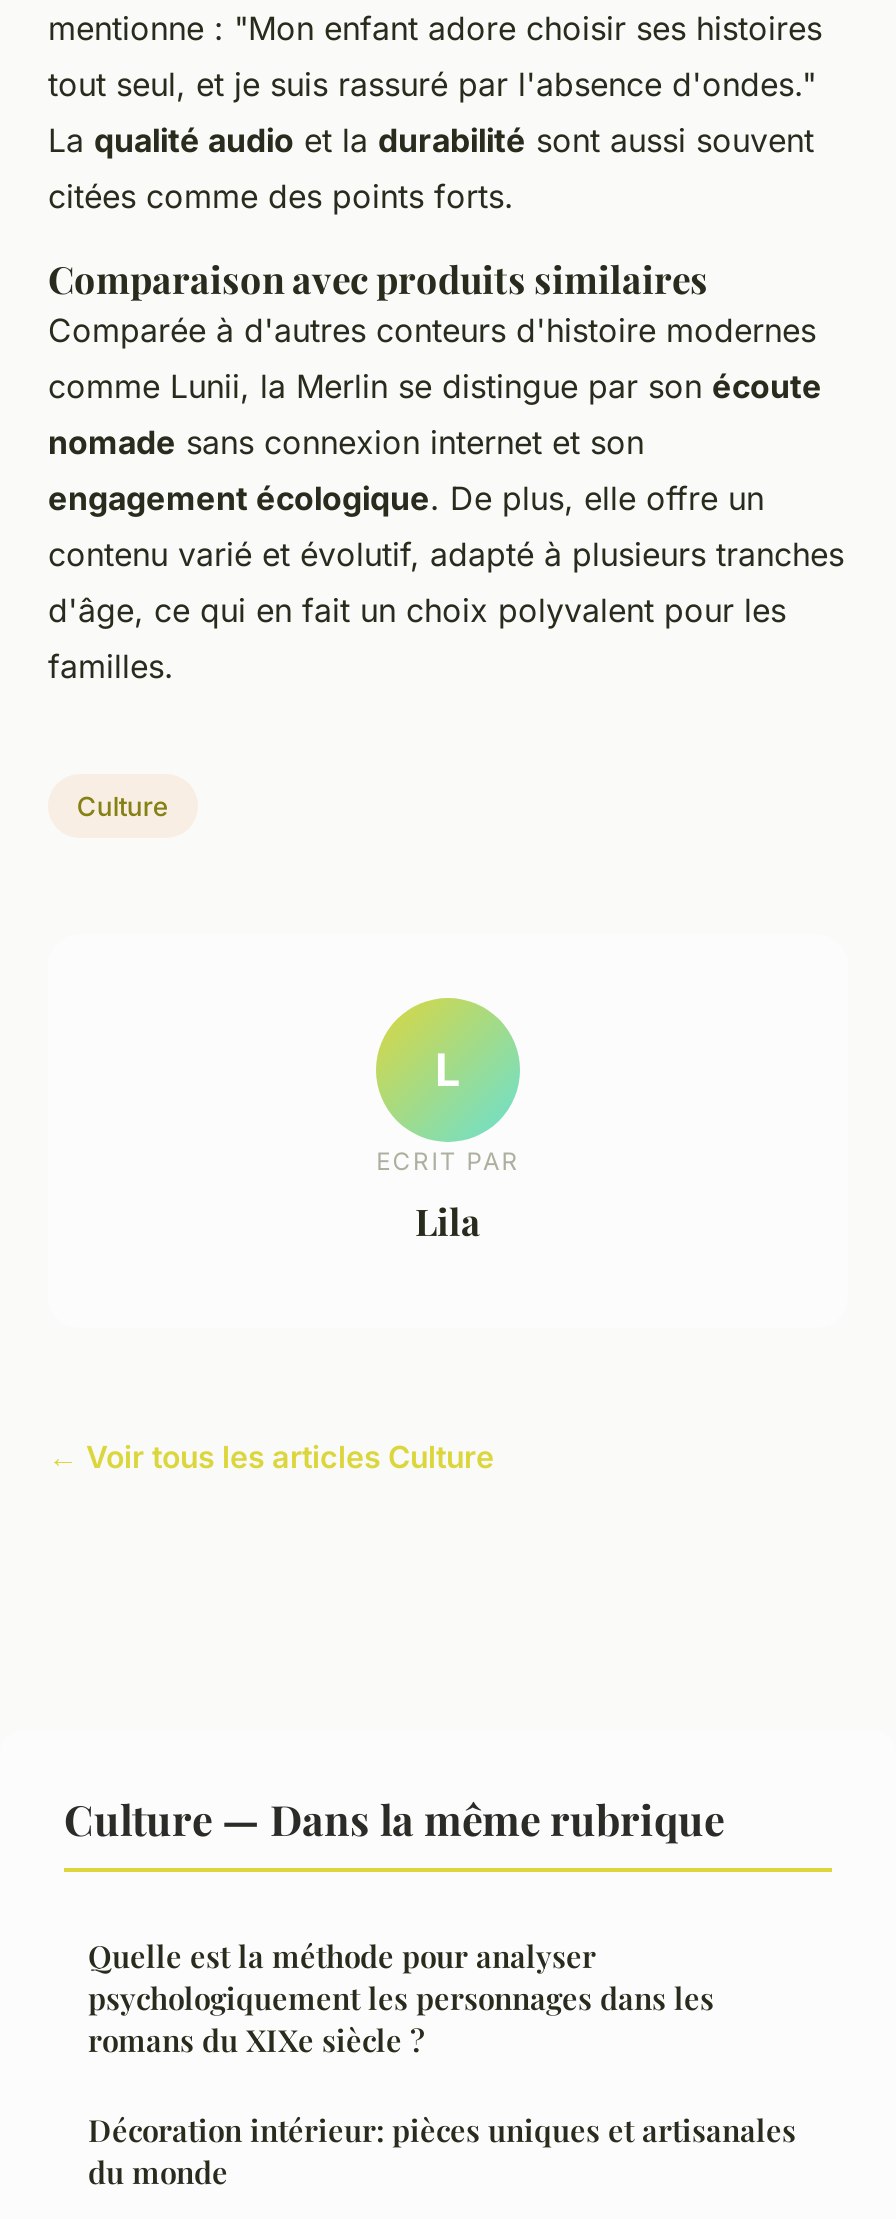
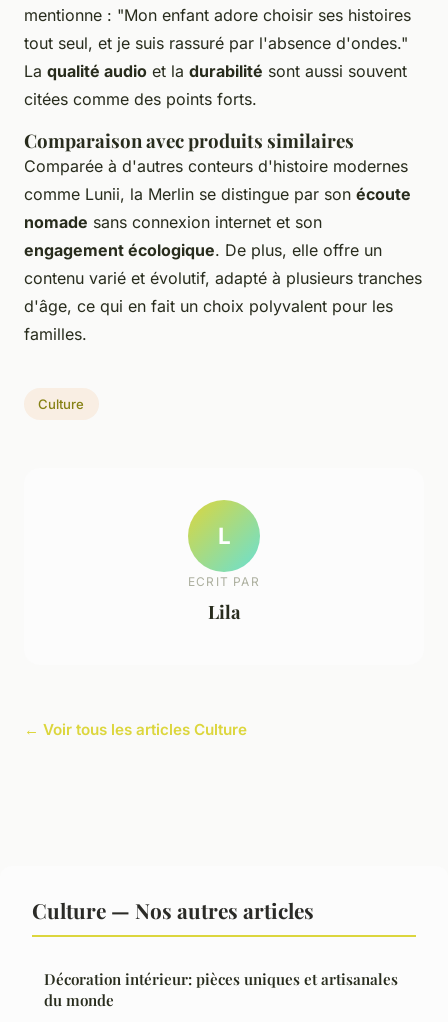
[64,1791,724,2061] Culture — Dans la même rubrique | Quelle est la méthode pour analyser | psychologiquement les personnages dans les | romans du XIXe siècle ? -> [32,896,314,924] Culture — Nos autres articles

